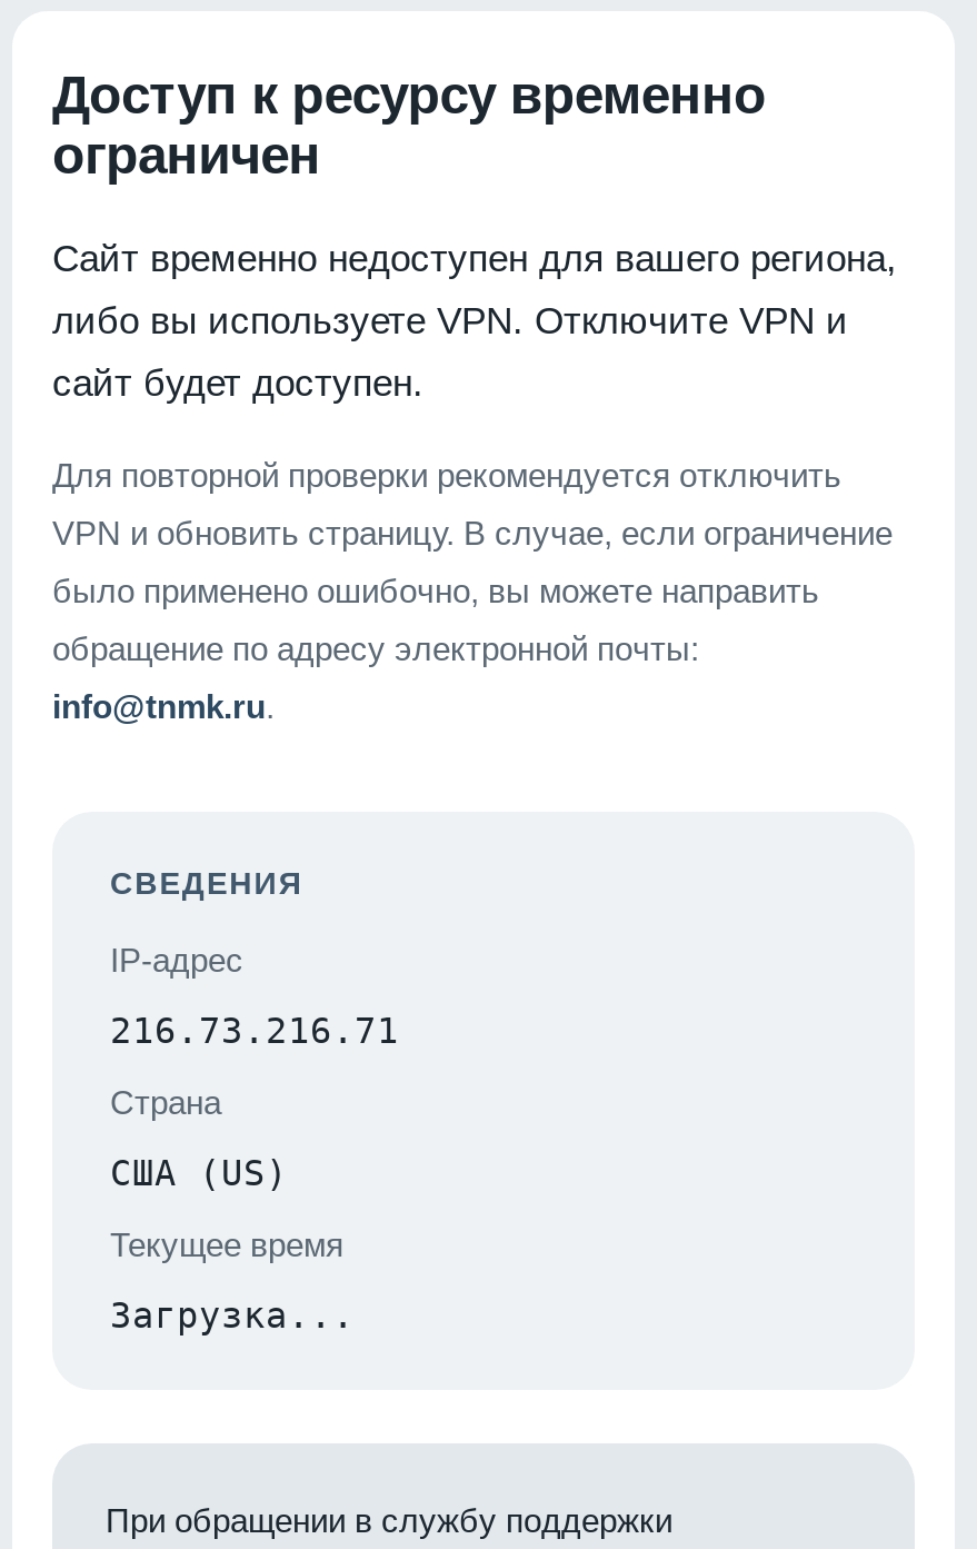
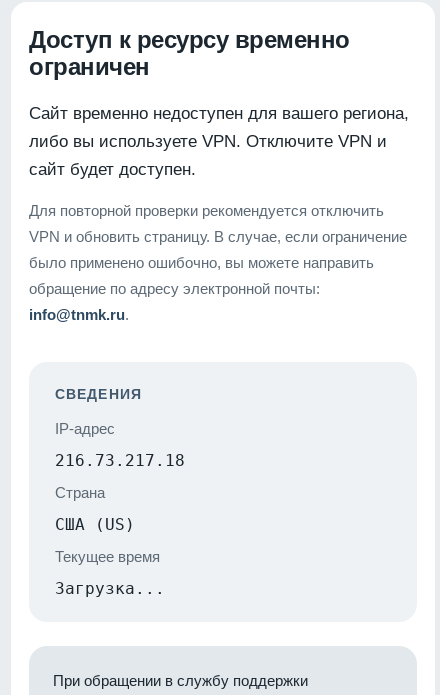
[110,1009,399,1051] 216.73.216.71 -> [55,450,185,469] 216.73.217.18

